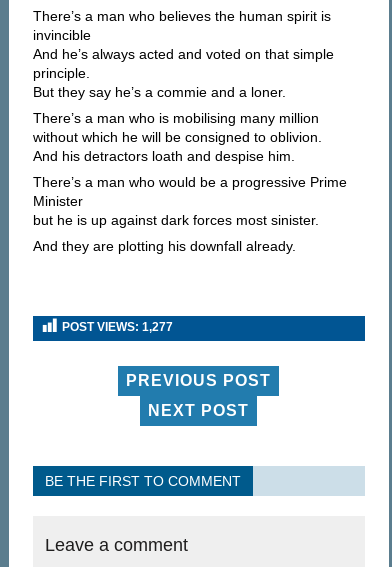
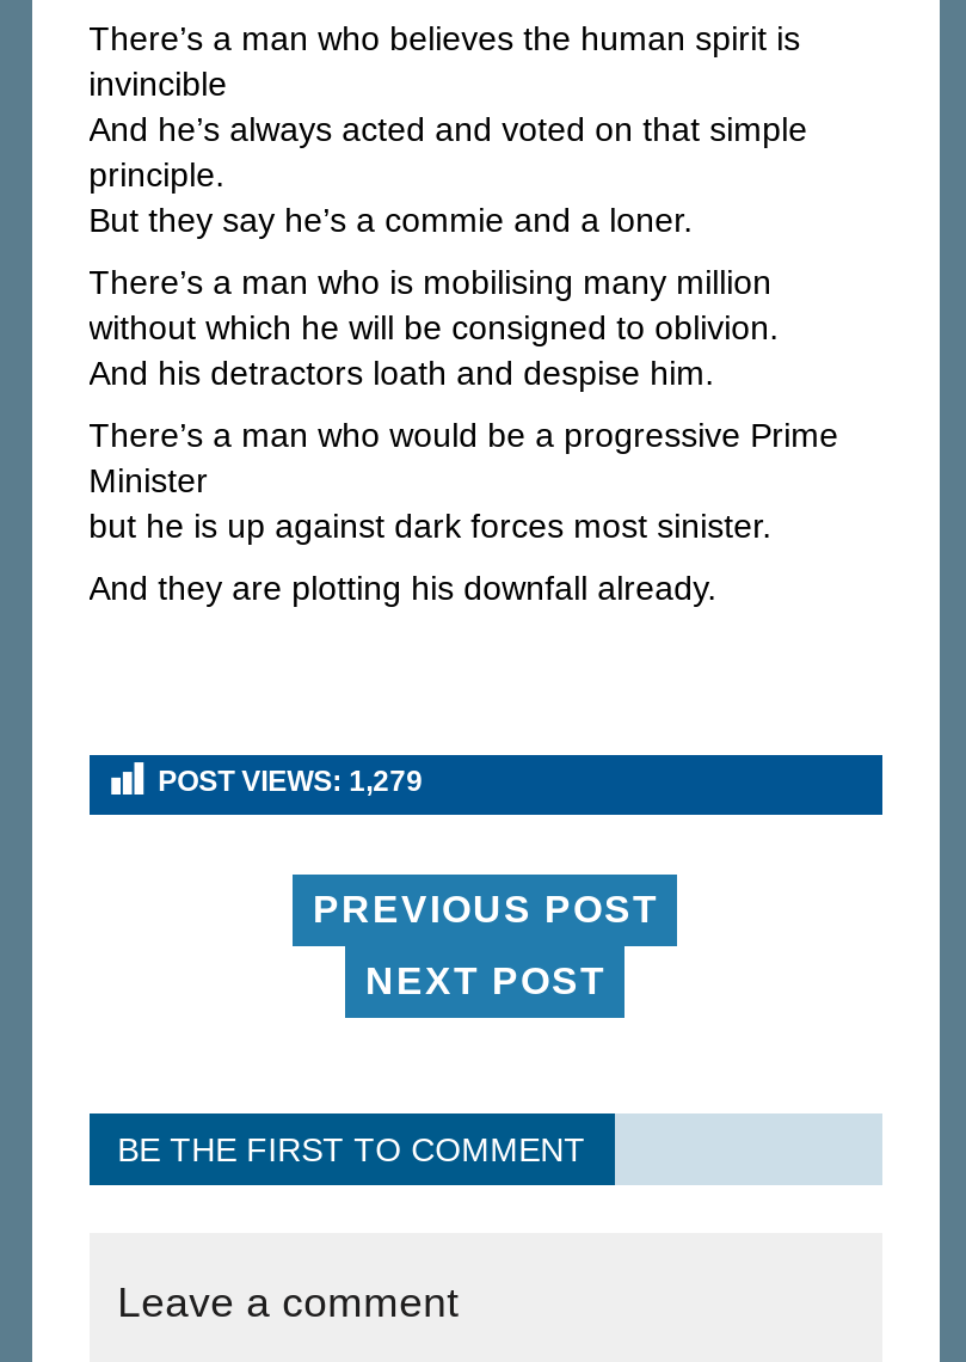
[62,320,173,334] POST VIEWS: 1,277 -> [158,764,423,798] POST VIEWS: 1,279

